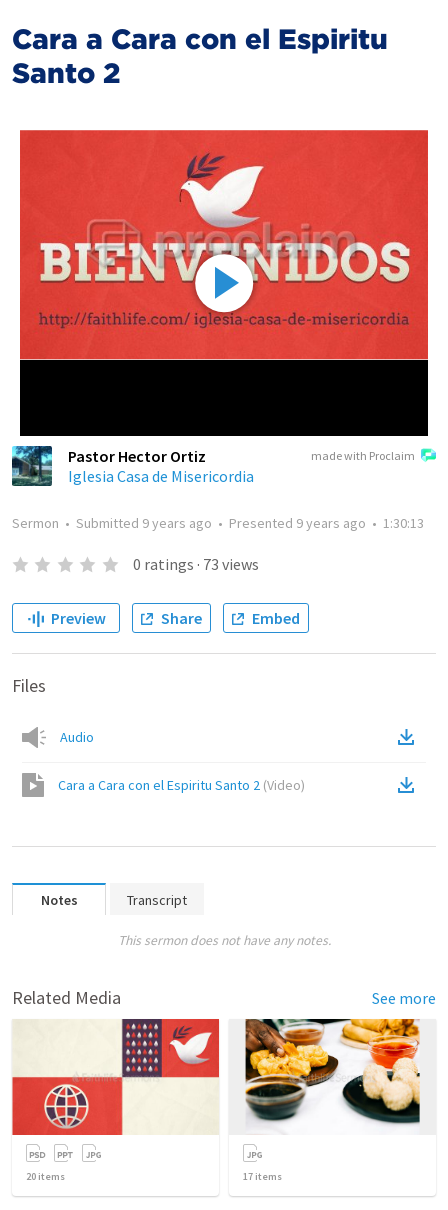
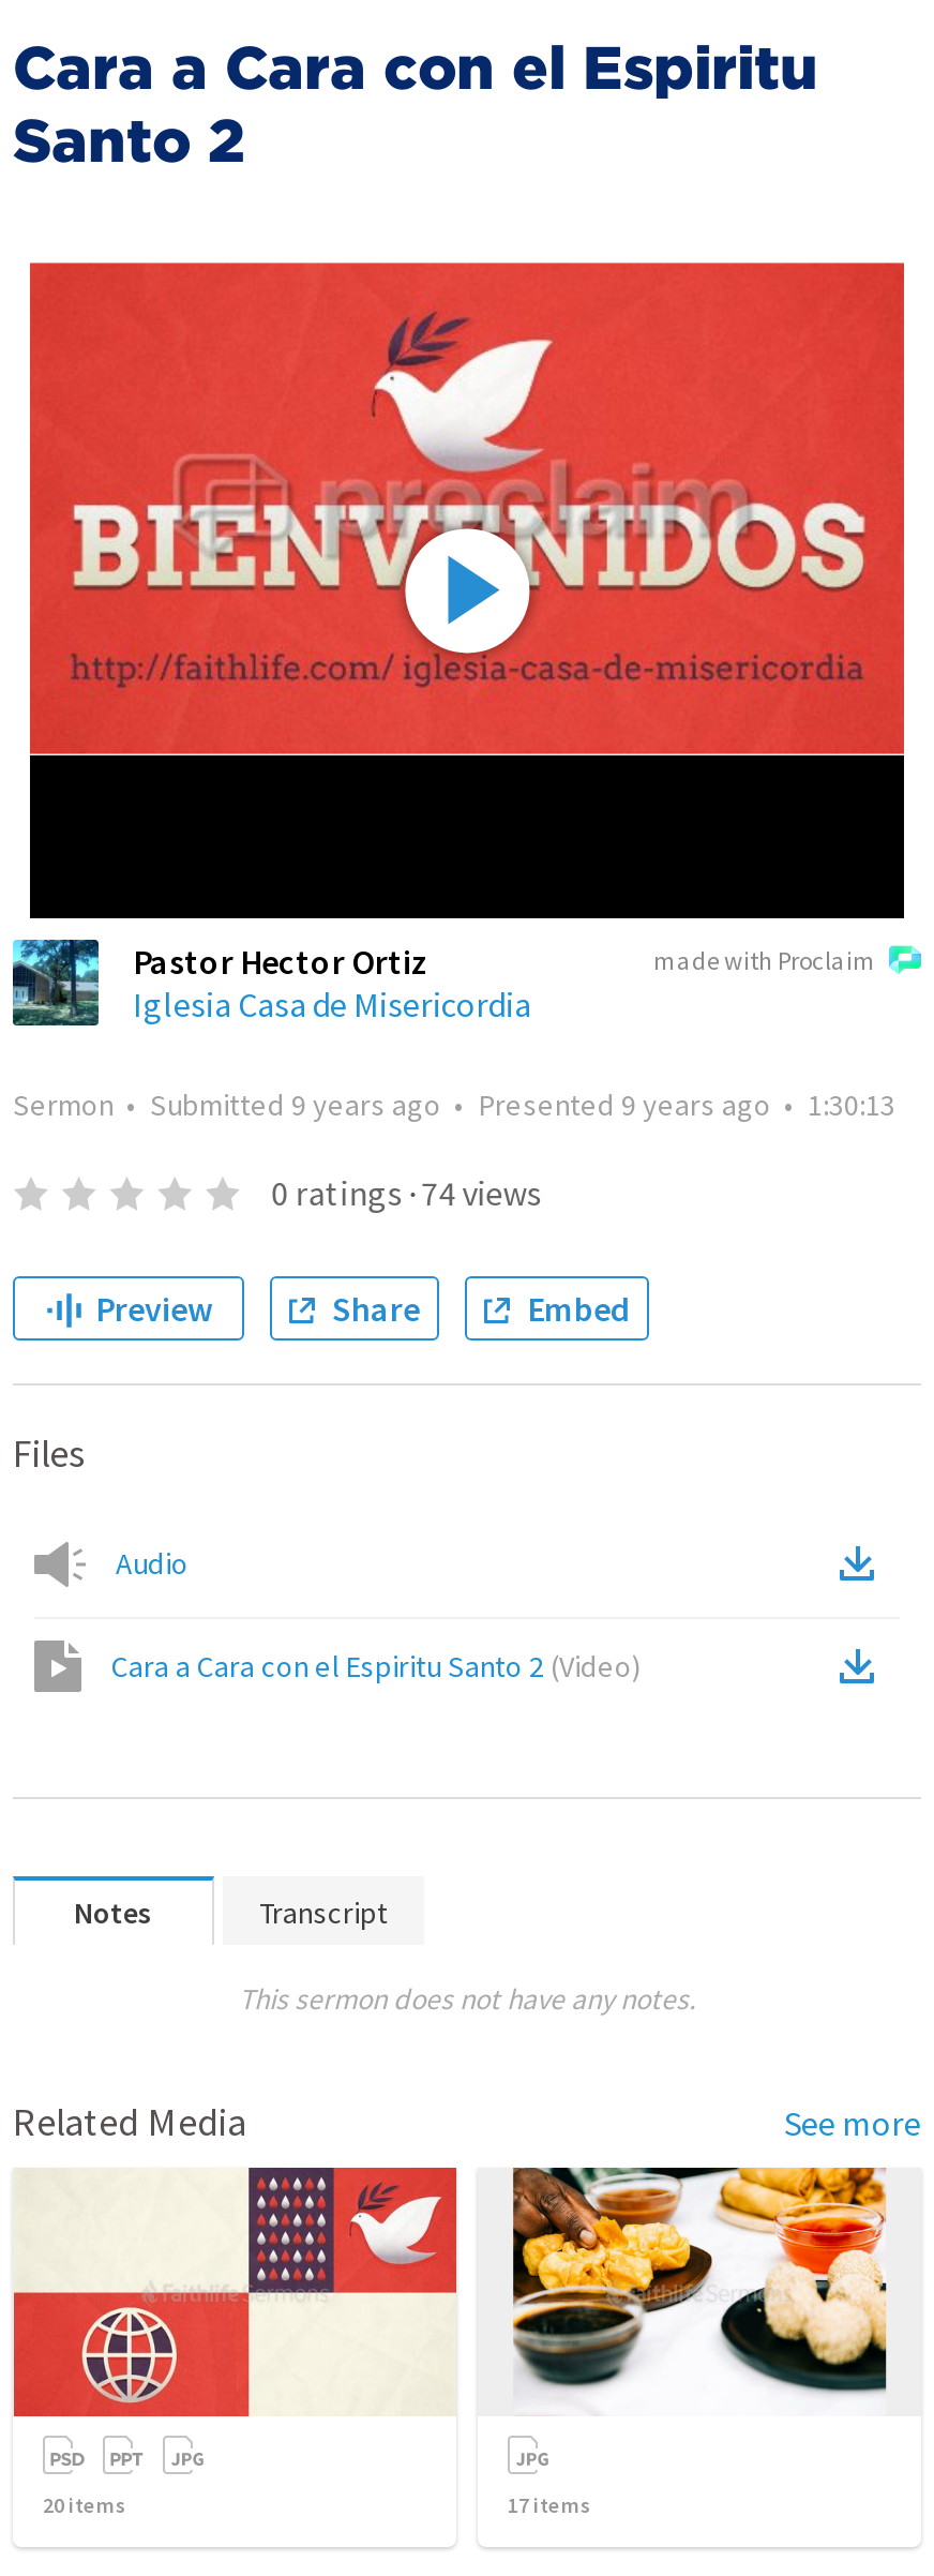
[133,554,259,574] 0 ratings · 73 views -> [271,1171,541,1214] 0 ratings · 74 views

